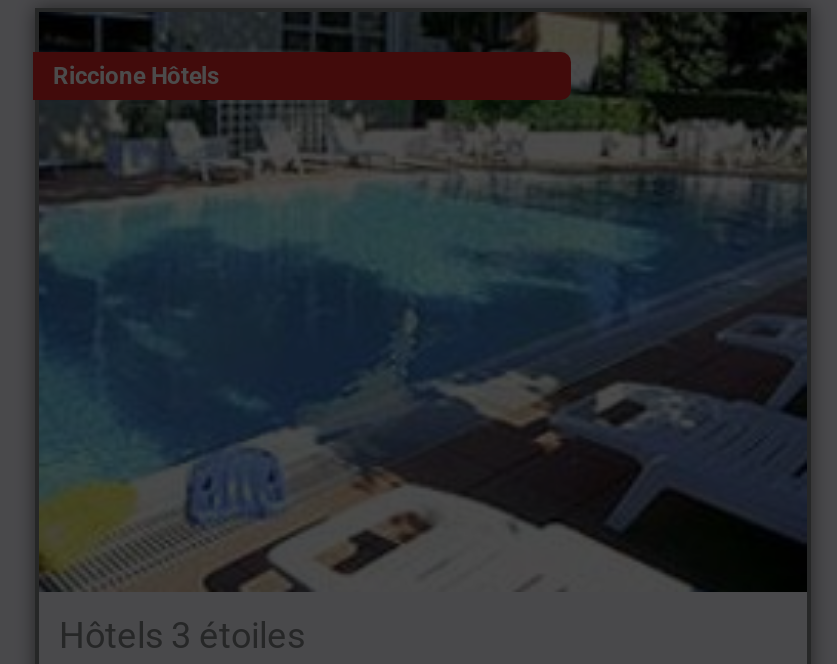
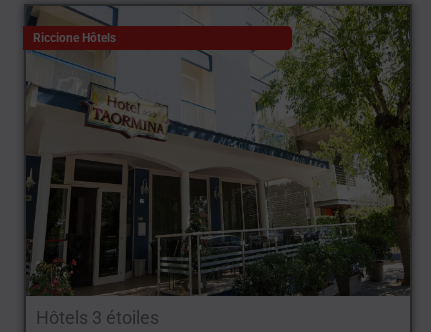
[37,10,809,594] [image] -> [25,6,411,297] [image]

